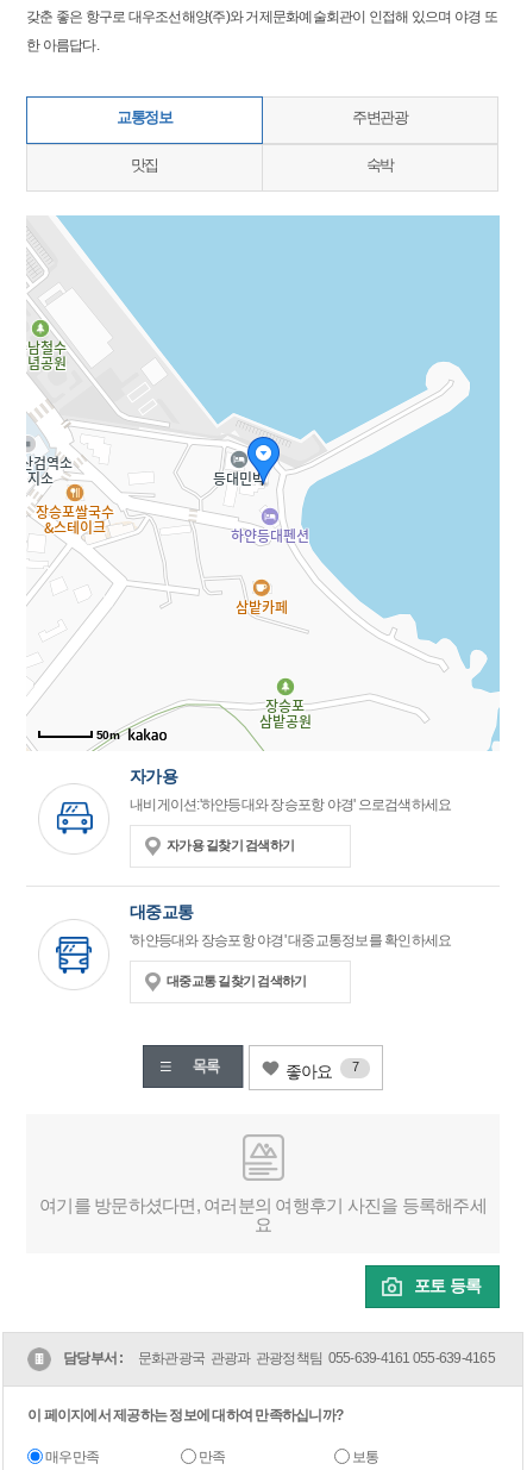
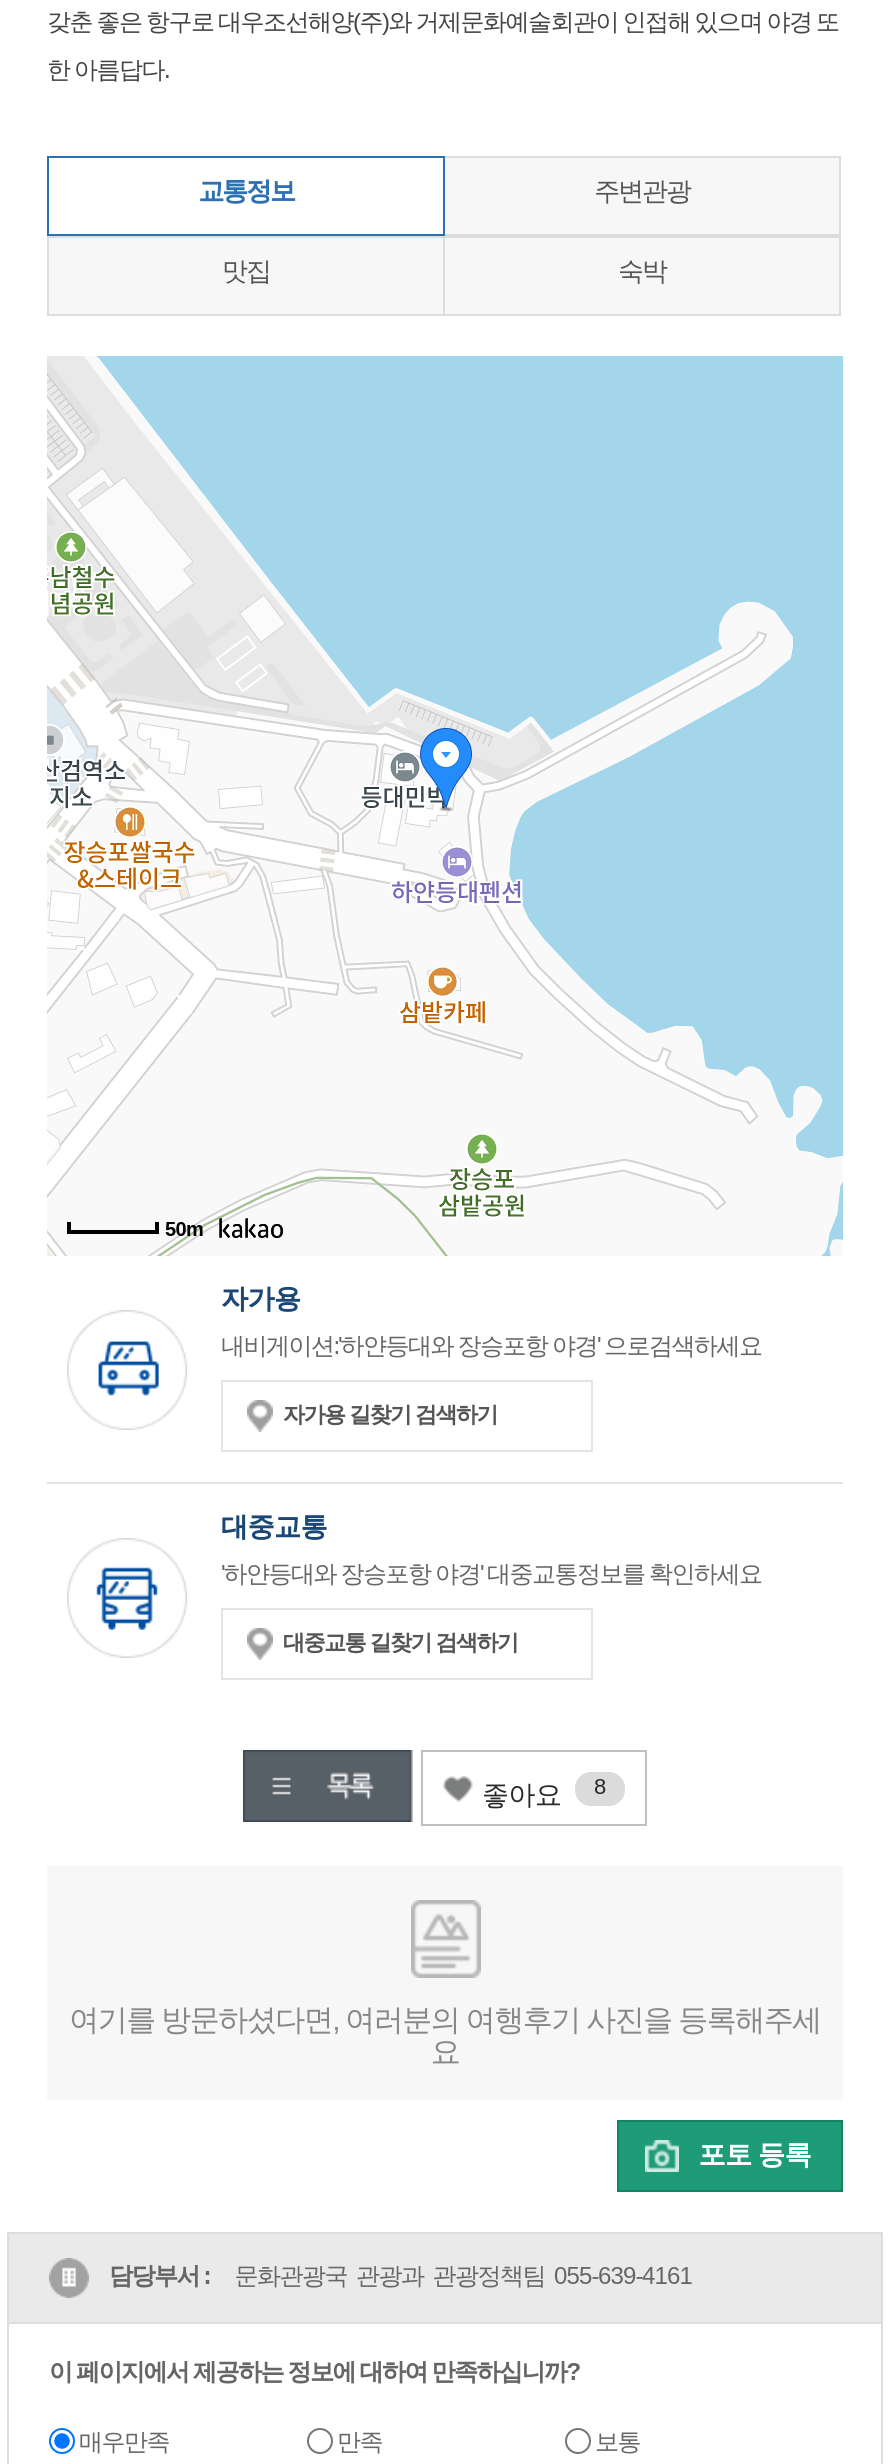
[285,1061,358,1081] 좋아요 7 -> [482,1776,605,1810] 좋아요 8
[138,1351,495,1366] 문화관광국 관광과 관광정책팀 055-639-4161 055-639-4165 -> [235,2264,692,2290] 문화관광국 관광과 관광정책팀 055-639-4161

